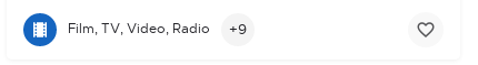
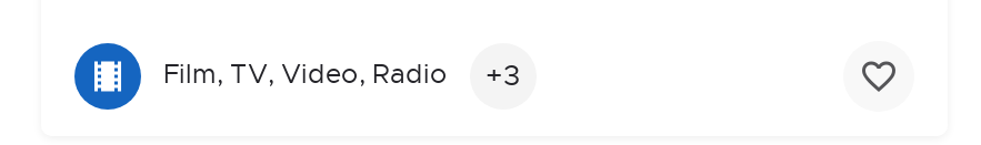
[68,20,247,38] Film, TV, Video, Radio +9 -> [163,56,521,94] Film, TV, Video, Radio +3

